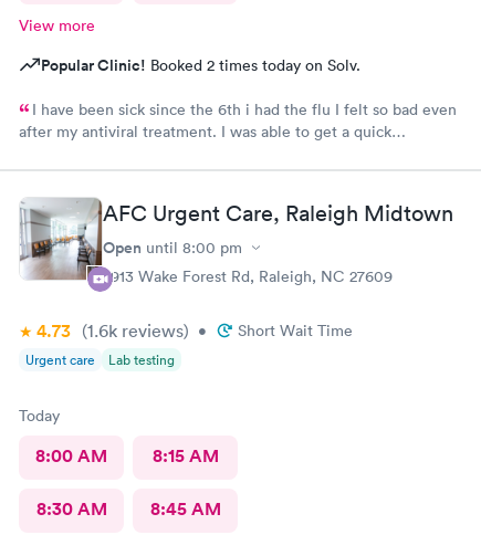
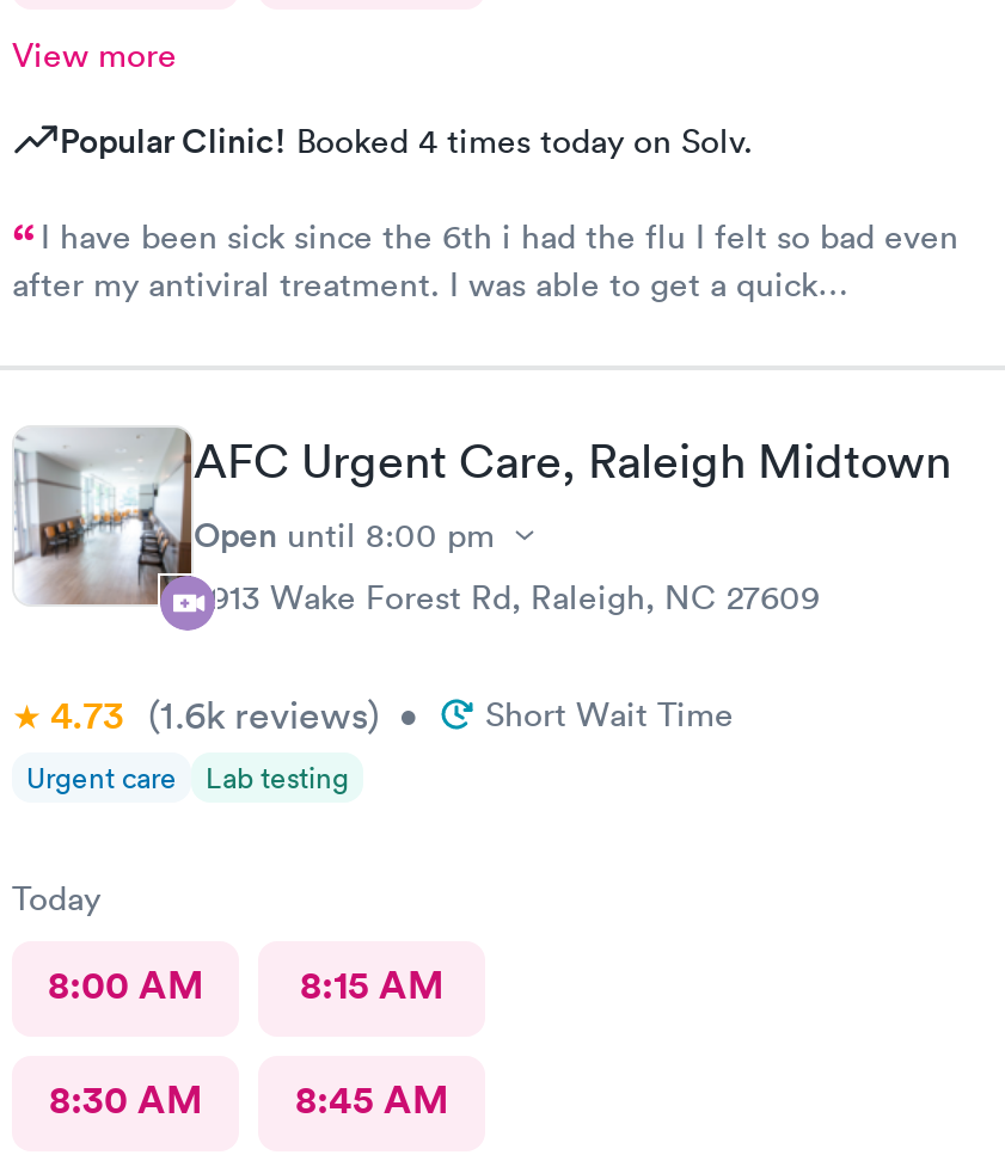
[41,54,360,76] Popular Clinic! Booked 2 times today on Solv. -> [60,116,753,164] Popular Clinic! Booked 4 times today on Solv.

